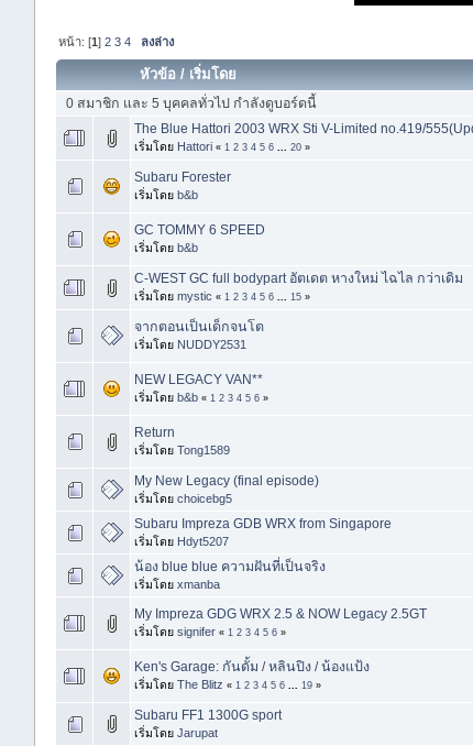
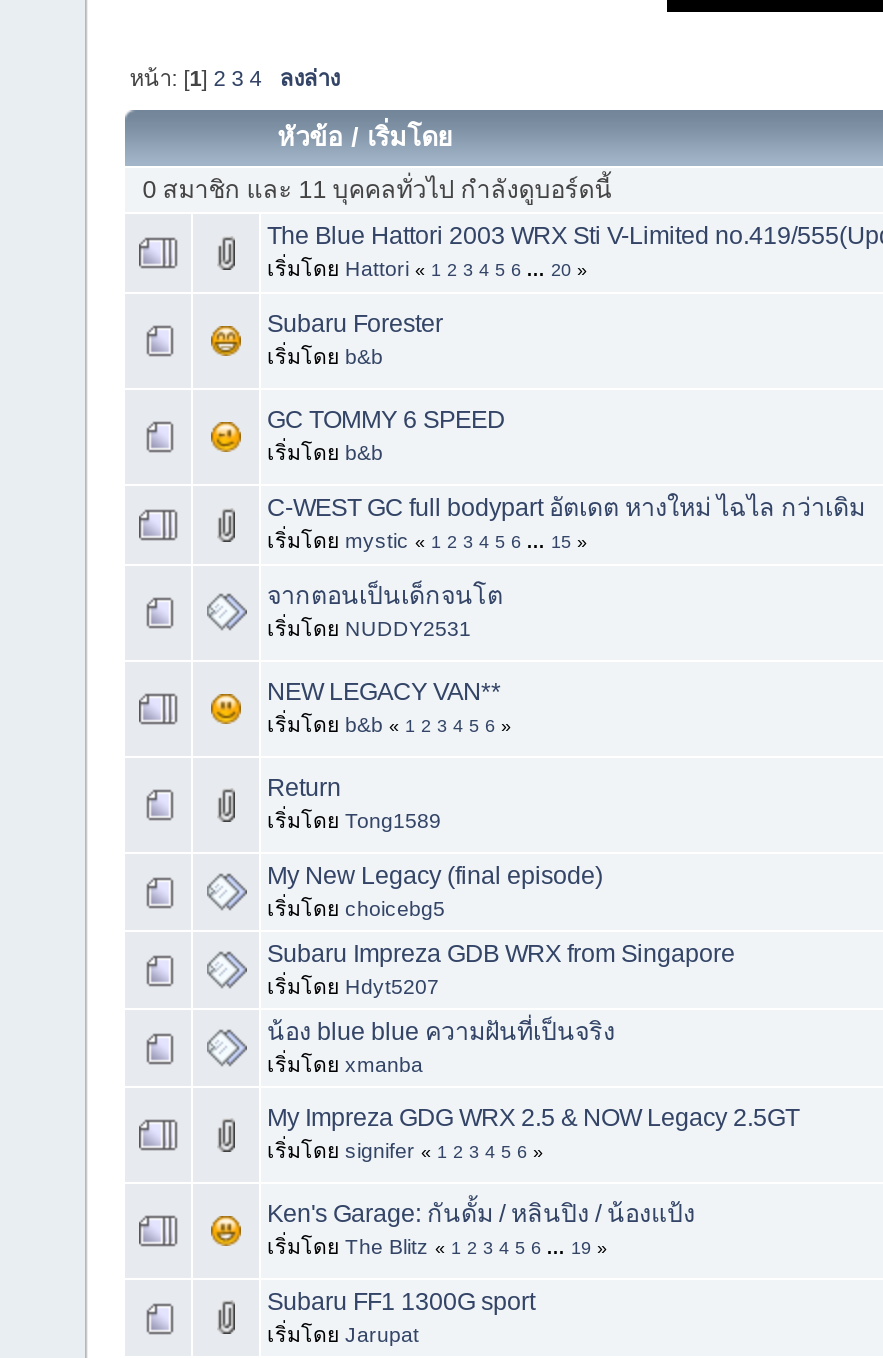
[66,95,316,111] 0 สมาชิก และ 5 บุคคลทั่วไป กำลังดูบอร์ดนี้ -> [142,175,612,203] 0 สมาชิก และ 11 บุคคลทั่วไป กำลังดูบอร์ดนี้

